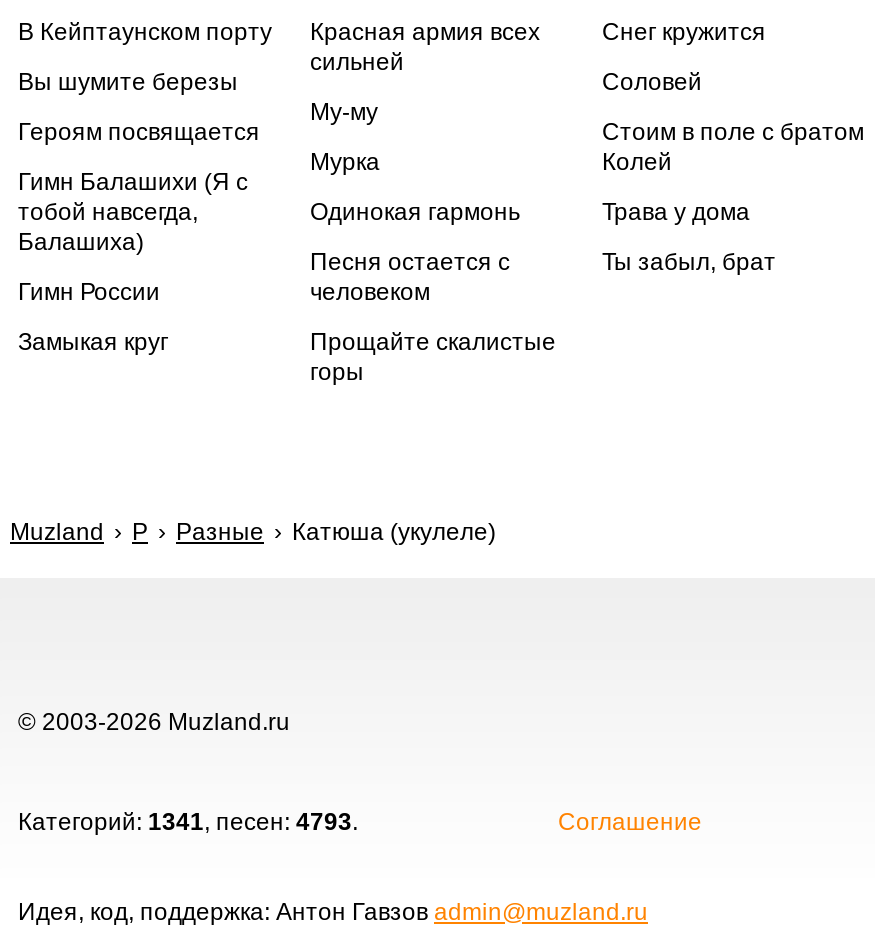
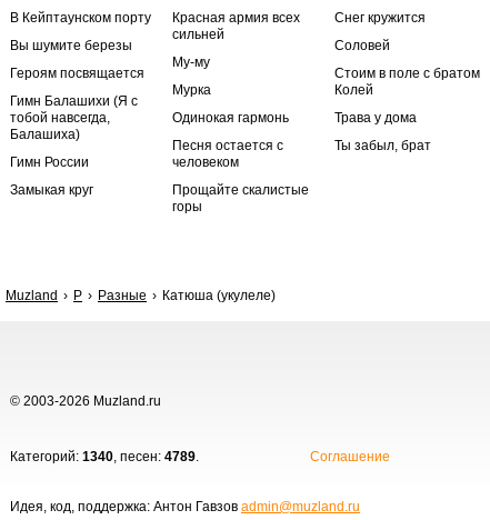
[18,808,358,836] Категорий: 1341, песен: 4793. -> [10,449,199,464] Категорий: 1340, песен: 4789.

